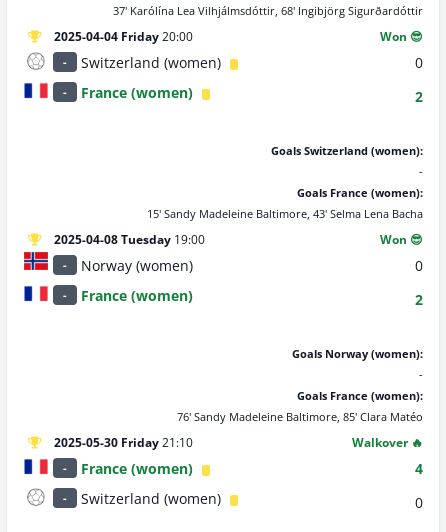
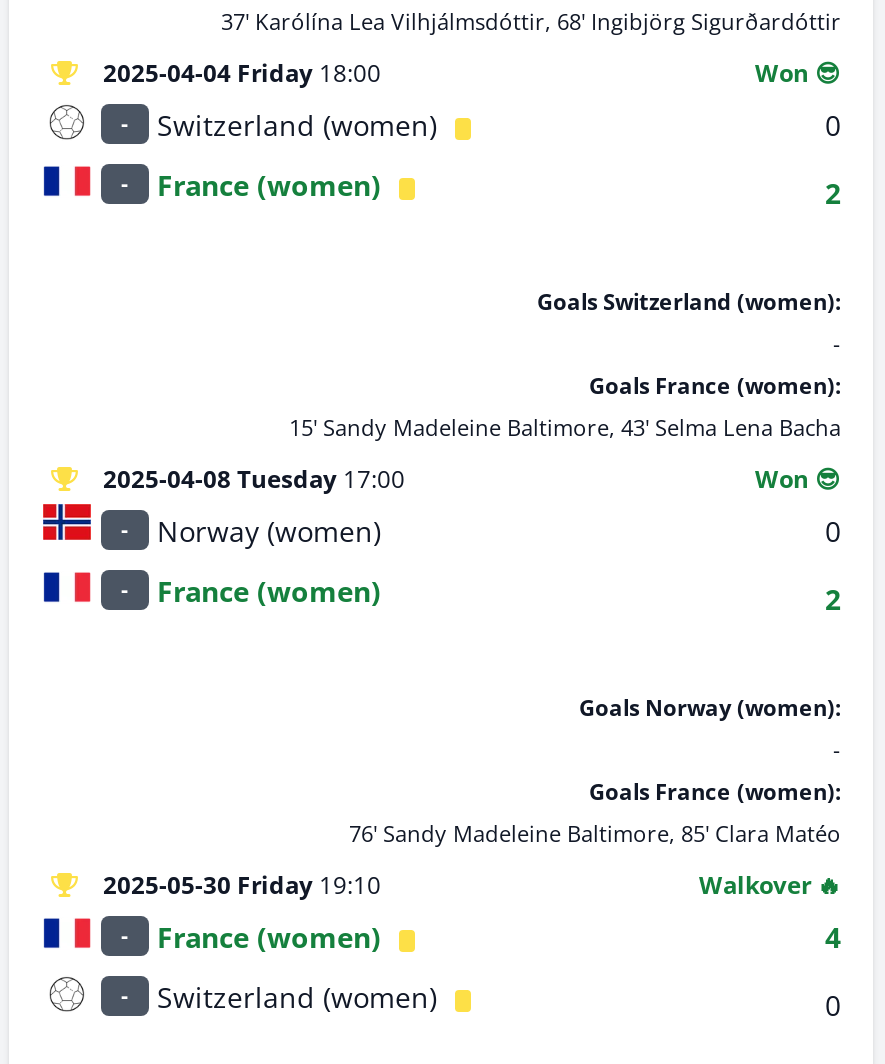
[54,28,193,45] 2025-04-04 Friday 20:00 -> [103,56,381,90] 2025-04-04 Friday 18:00
[54,231,205,248] 2025-04-08 Tuesday 19:00 -> [103,462,405,496] 2025-04-08 Tuesday 17:00
[54,434,193,451] 2025-05-30 Friday 21:10 -> [103,868,381,902] 2025-05-30 Friday 19:10

